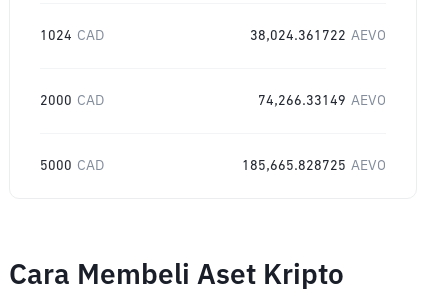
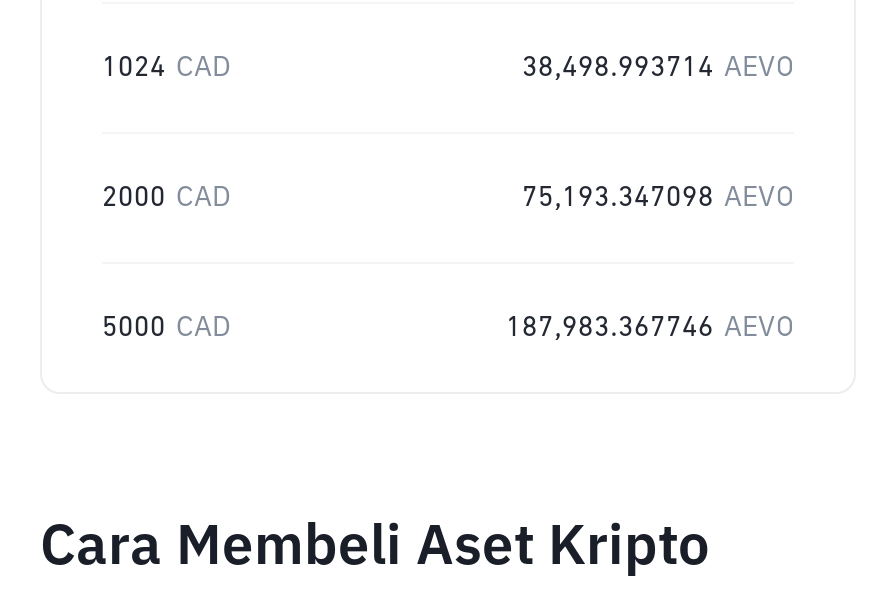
[250,29,386,43] 38,024.361722 AEVO -> [522,54,794,82] 38,498.993714 AEVO
[258,94,386,108] 74,266.33149 AEVO -> [522,184,794,212] 75,193.347098 AEVO
[242,159,386,173] 185,665.828725 AEVO -> [506,314,794,342] 187,983.367746 AEVO

